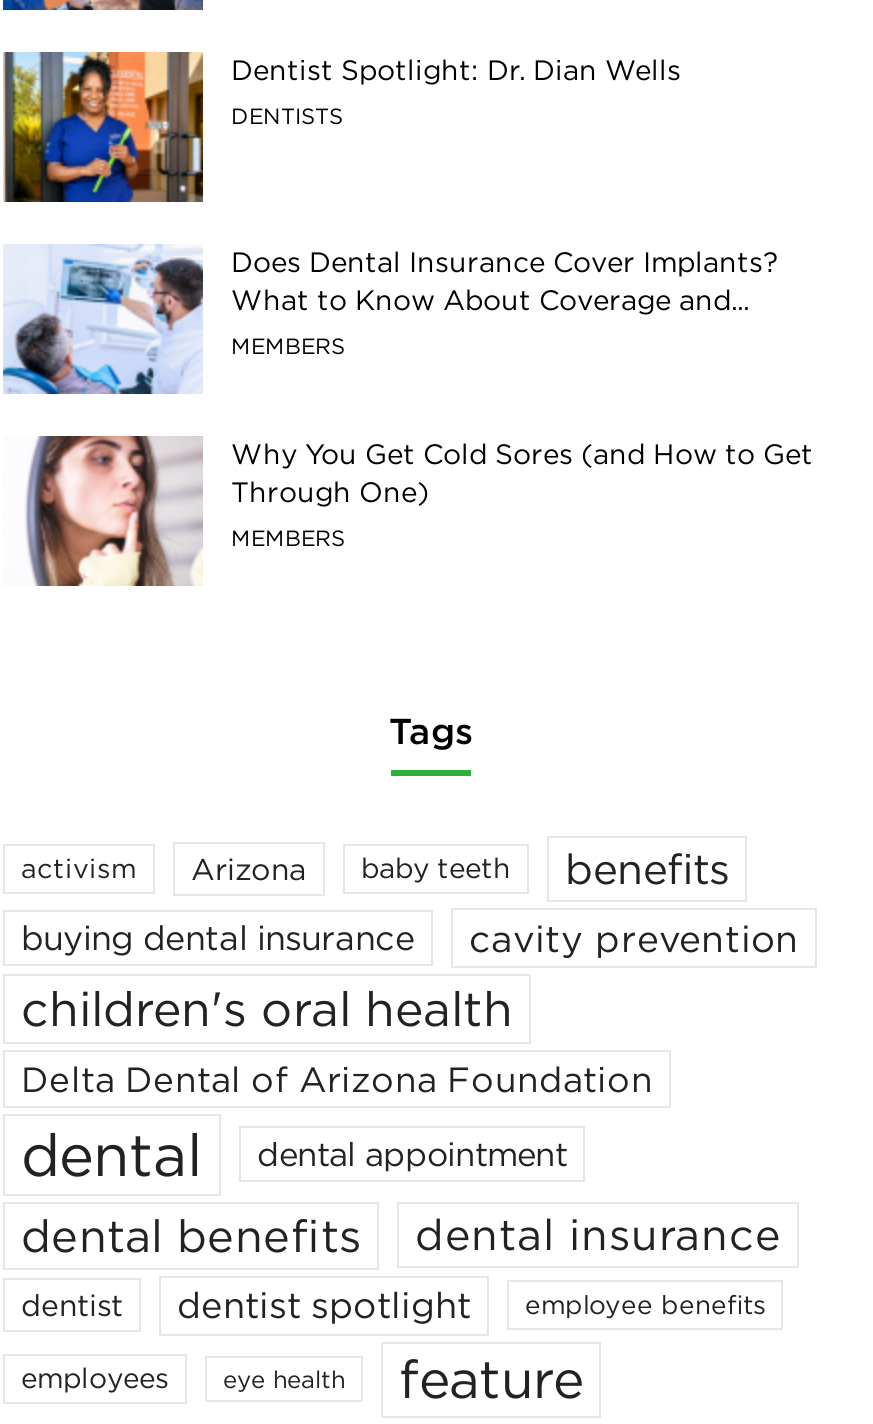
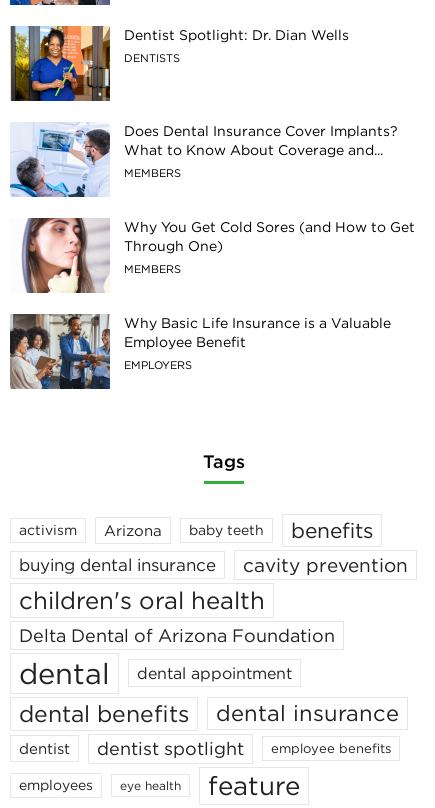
none -> [9,313,391,390] [image] | Why Basic Life Insurance is a Valuable | Employee Benefit | EMPLOYERS

